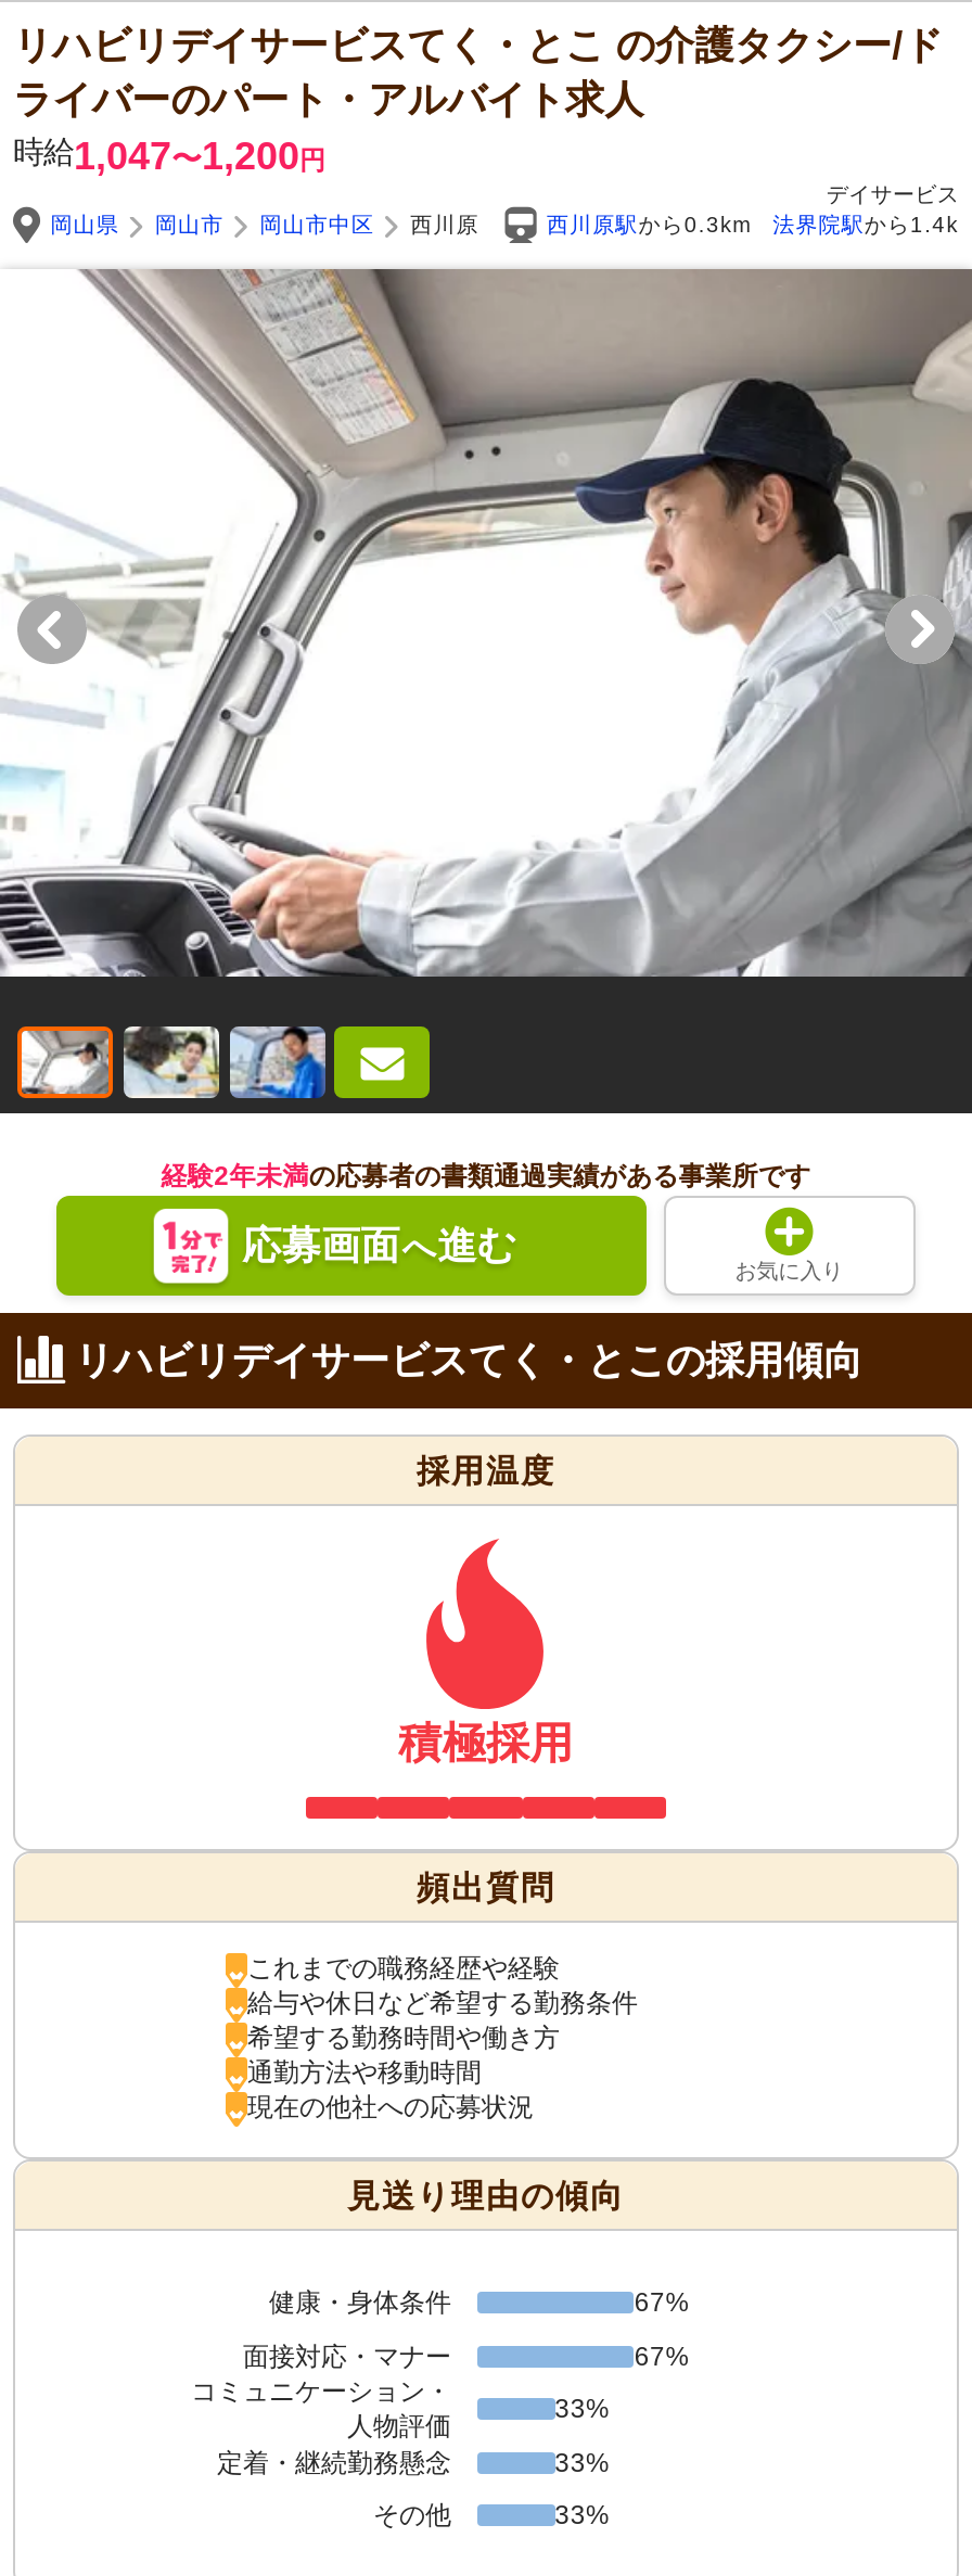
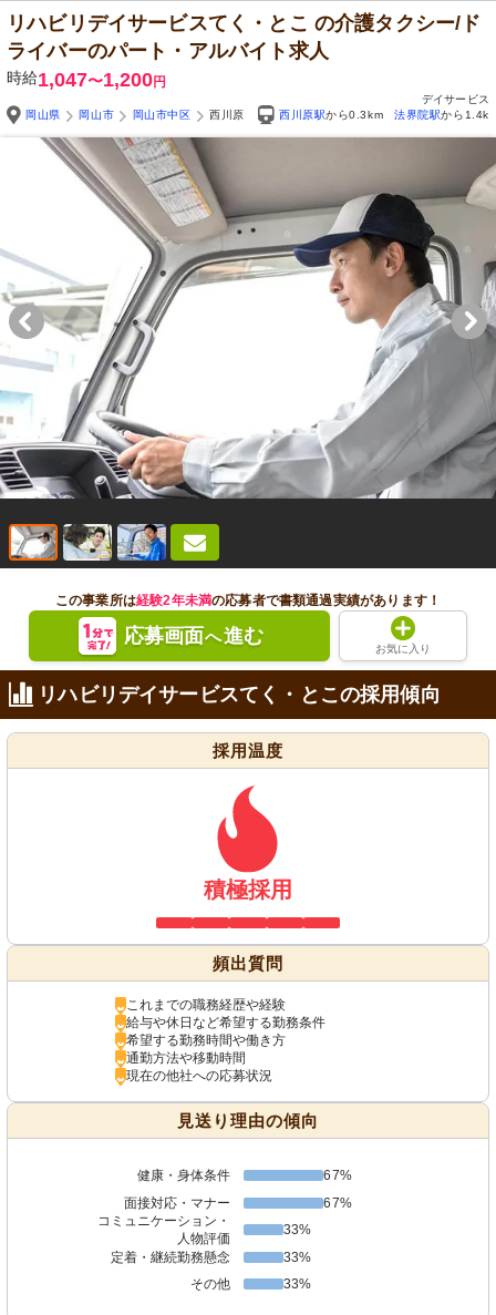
[161,1161,811,1192] 経験2年未満の応募者の書類通過実績がある事業所です -> [55,593,441,608] この事業所は経験2年未満の応募者で書類通過実績があります！

